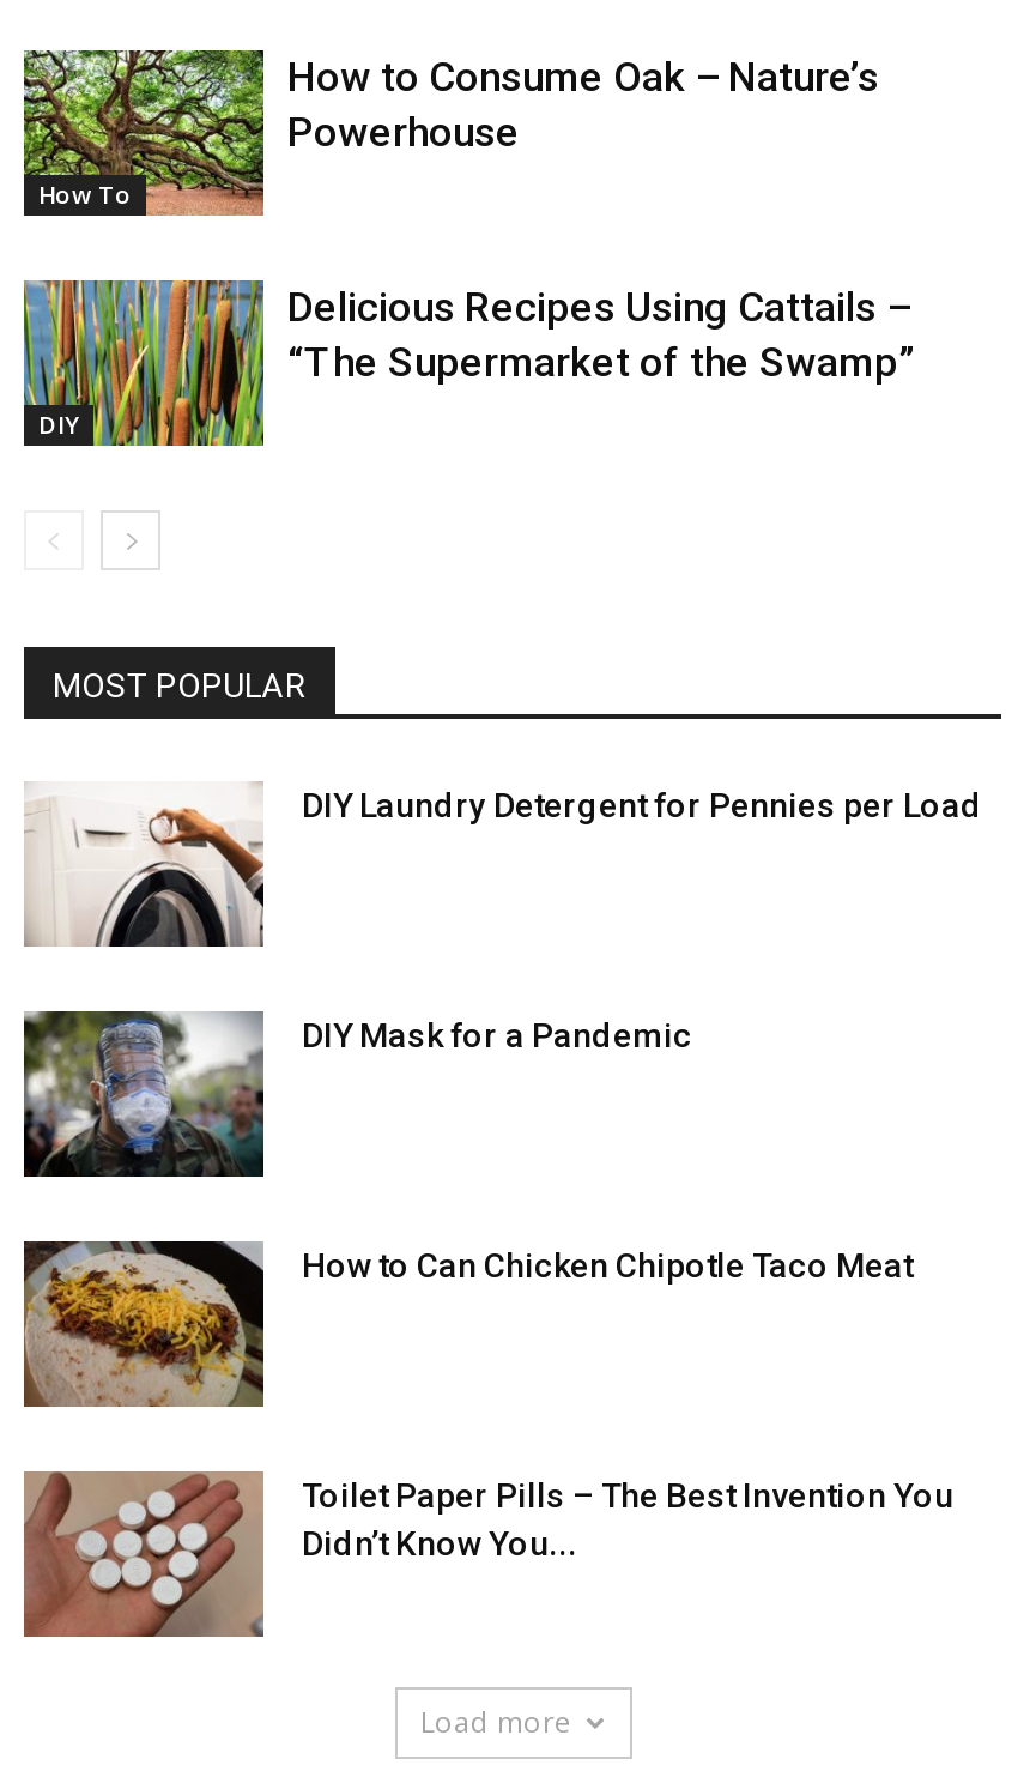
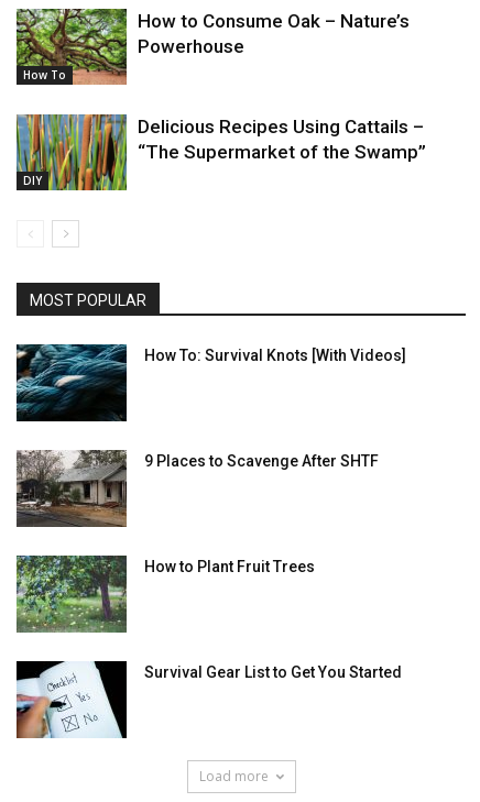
[24,781,982,949] [image] | DIY Laundry Detergent for Pennies per Load -> [15,343,406,422] [image] | How To: Survival Knots [With Videos]
[22,1009,692,1177] [image] | DIY Mask for a Pandemic -> [15,450,379,527] [image] | 9 Places to Scavenge After SHTF
[22,1239,913,1407] [image] | How to Can Chicken Chipotle Taco Meat -> [15,554,315,633] [image] | How to Plant Fruit Trees
[22,1469,953,1639] [image] | Toilet Paper Pills – The Best Invention You | Didn’t Know You... -> [15,660,402,739] [image] | Survival Gear List to Get You Started

